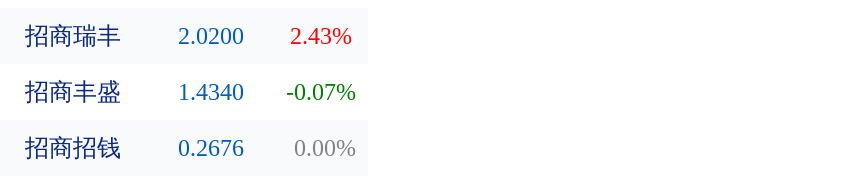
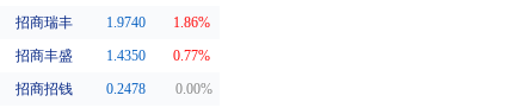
[178,22,244,50] 2.0200 -> [106,14,146,31] 1.9740
[290,22,352,50] 2.43% -> [173,14,210,31] 1.86%
[178,78,244,106] 1.4340 -> [106,47,146,64] 1.4350
[286,78,356,106] -0.07% -> [173,47,210,64] 0.77%
[178,134,356,162] 0.2676 0.00% -> [106,81,212,97] 0.2478 0.00%

